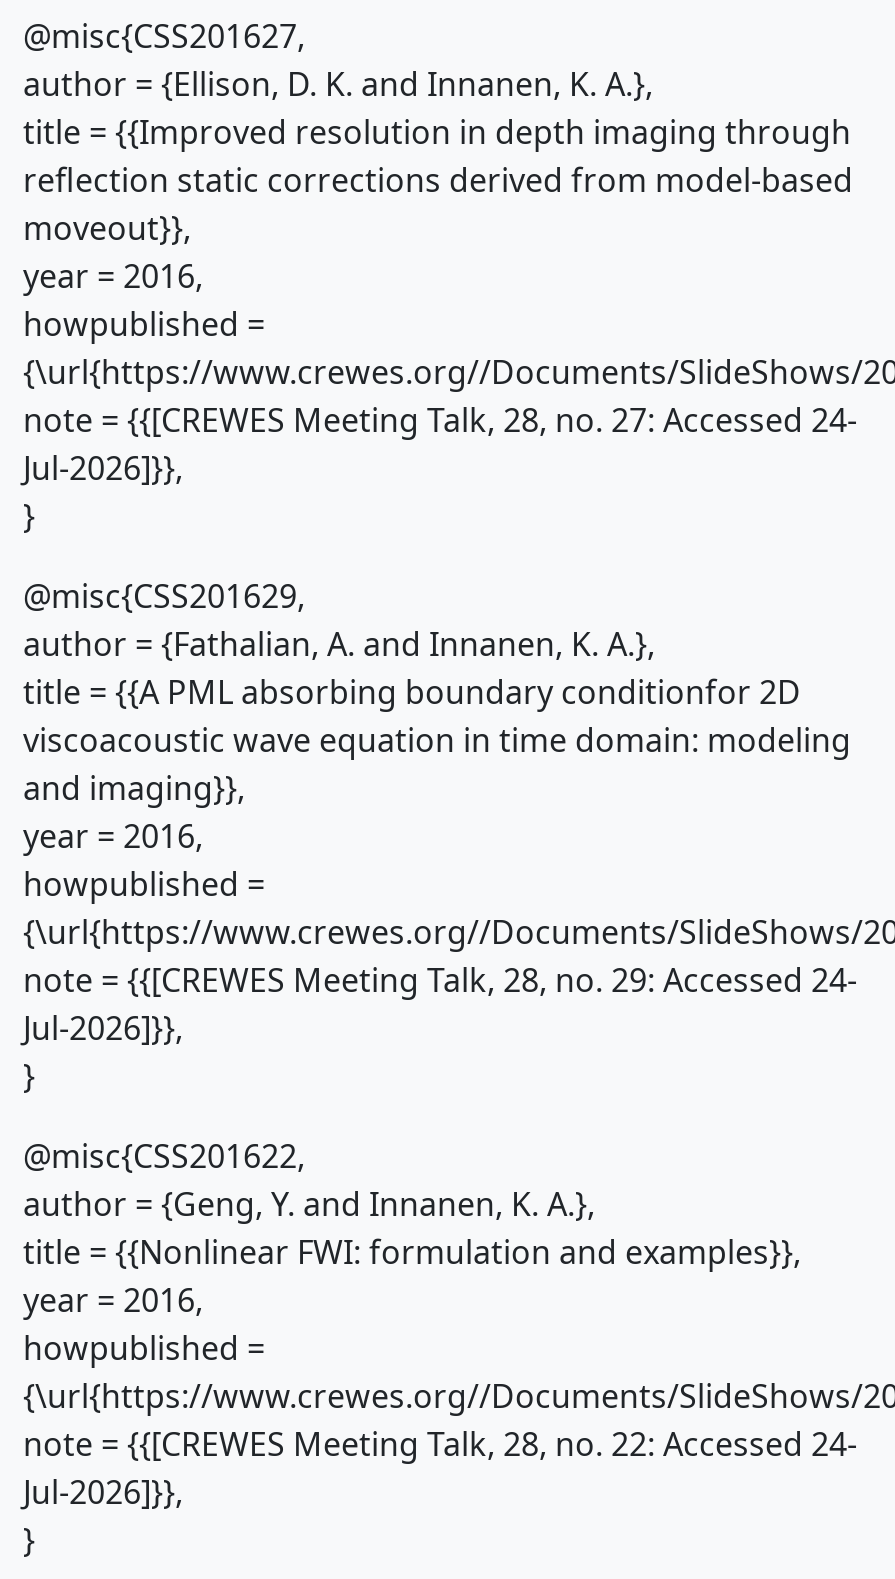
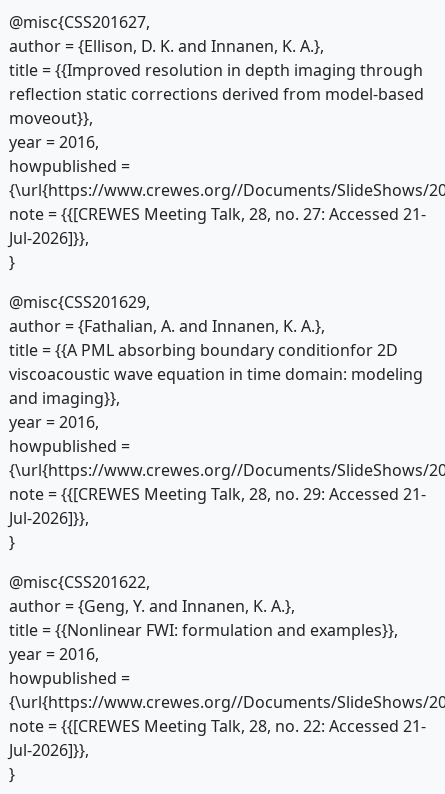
[23,398,857,442] note = {{[CREWES Meeting Talk, 28, no. 27: Accessed 24- -> [9,203,426,225] note = {{[CREWES Meeting Talk, 28, no. 27: Accessed 21-
[23,958,857,1002] note = {{[CREWES Meeting Talk, 28, no. 29: Accessed 24- -> [9,483,426,505] note = {{[CREWES Meeting Talk, 28, no. 29: Accessed 21-
[23,1422,857,1466] note = {{[CREWES Meeting Talk, 28, no. 22: Accessed 24- -> [9,715,426,737] note = {{[CREWES Meeting Talk, 28, no. 22: Accessed 21-

